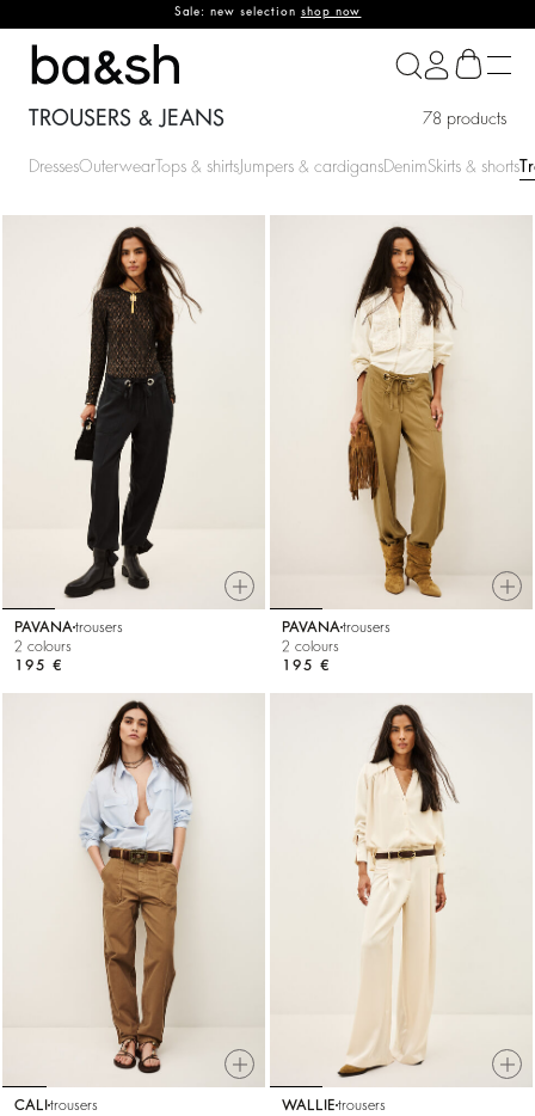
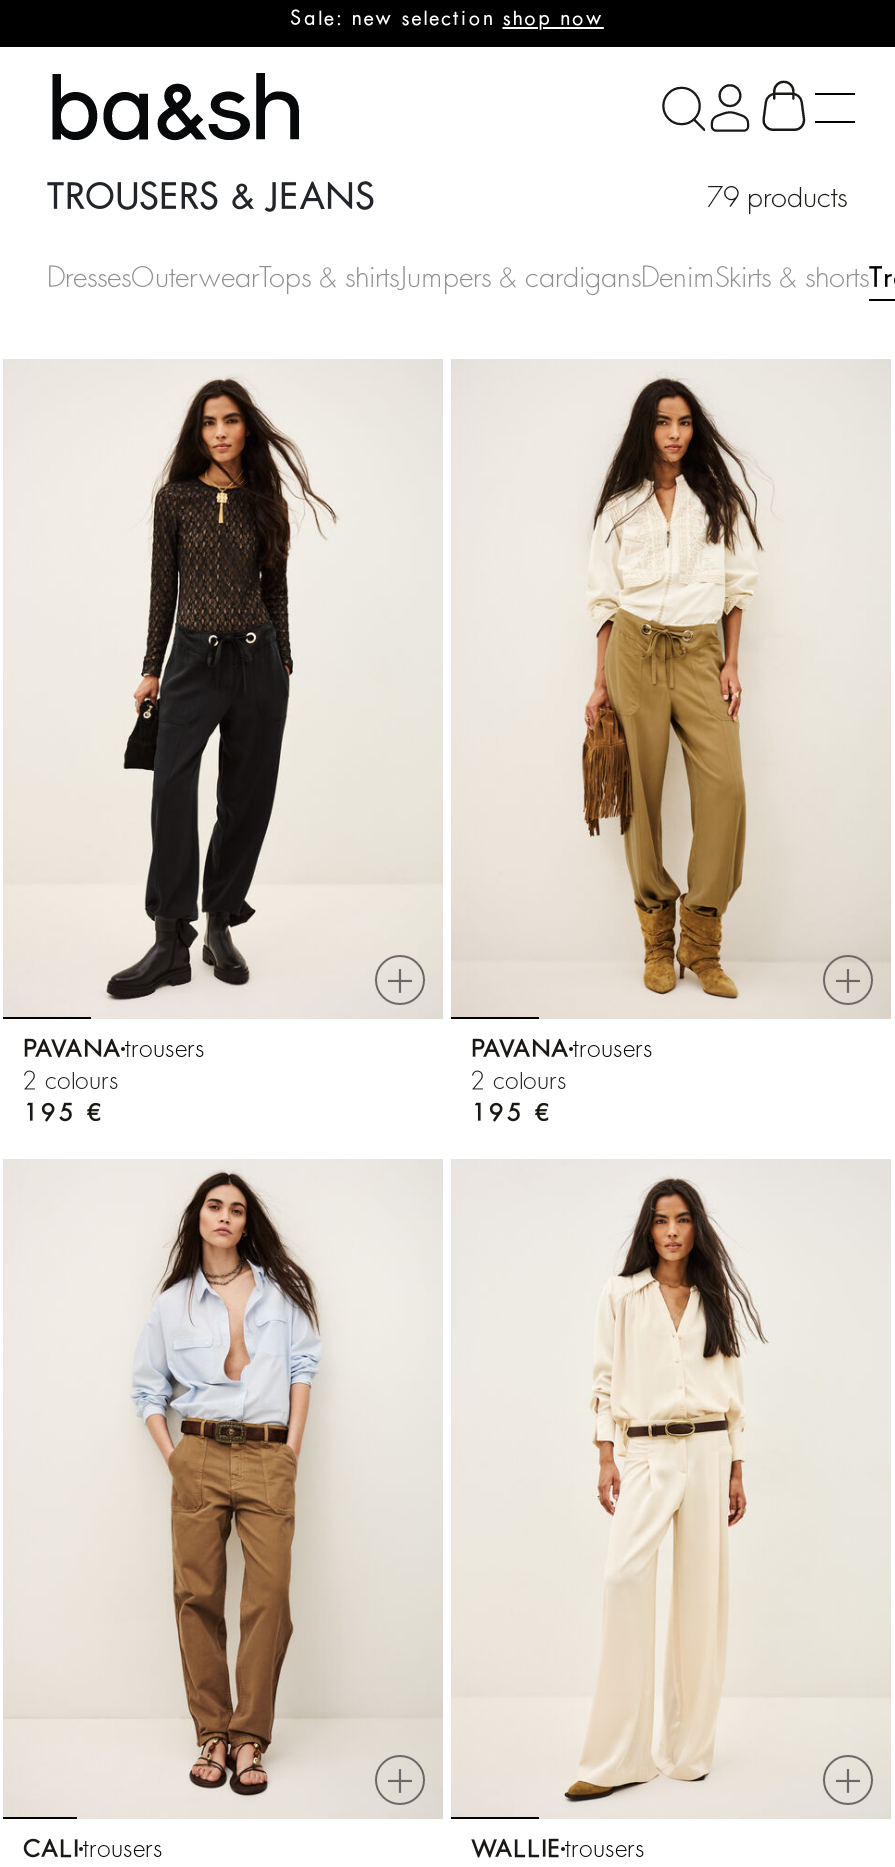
[423,109,506,126] 78 products -> [707,182,847,210] 79 products

